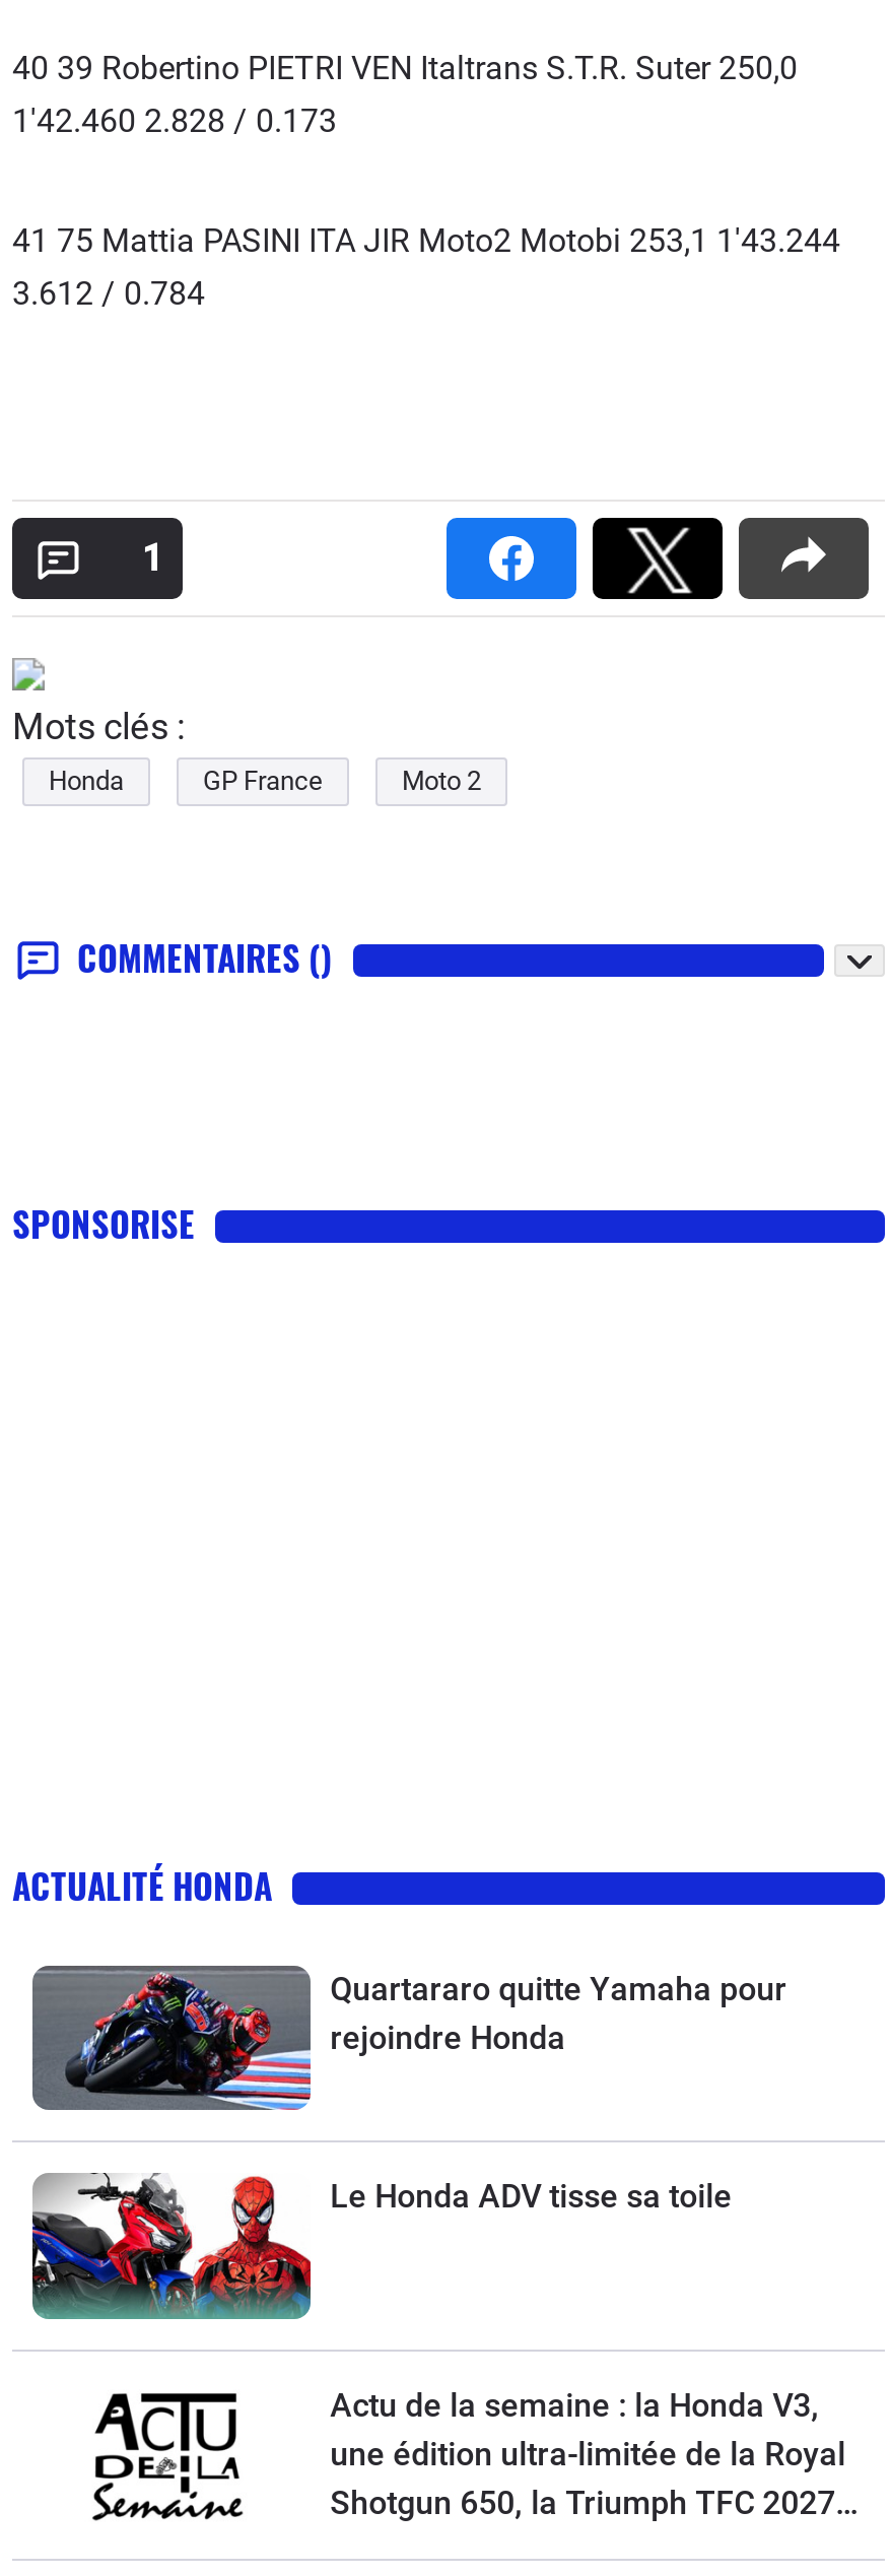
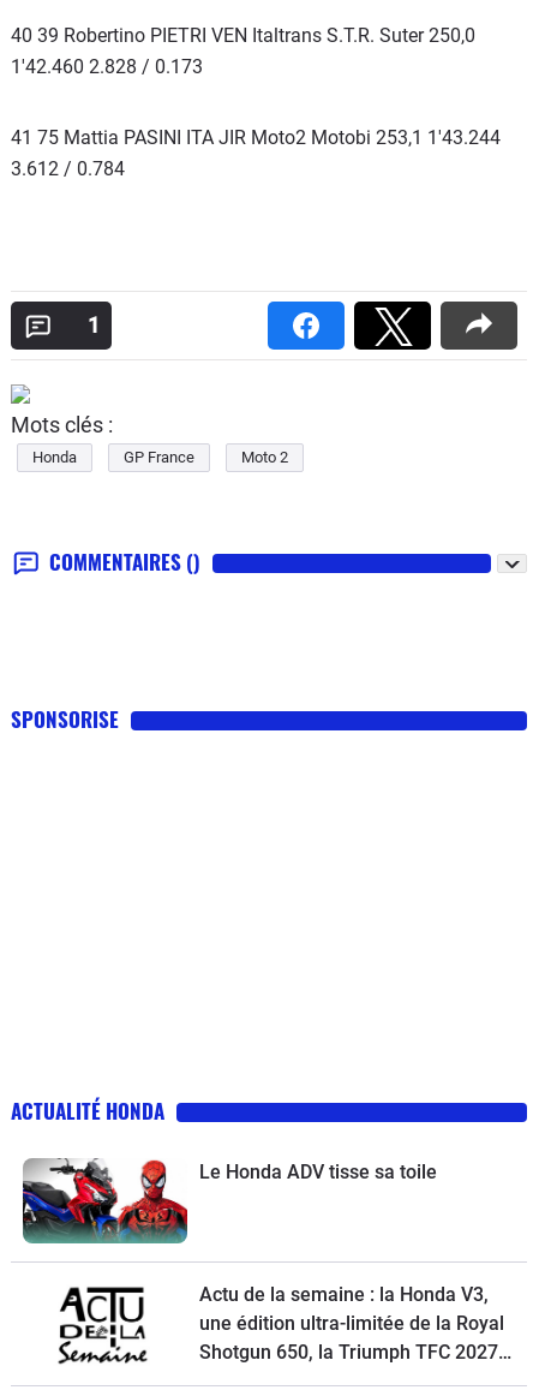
[32,1964,787,2112] [image] | Quartararo quitte Yamaha pour | rejoindre Honda -> none

